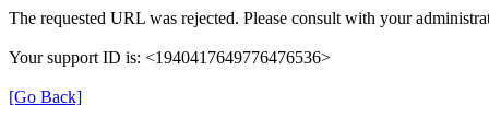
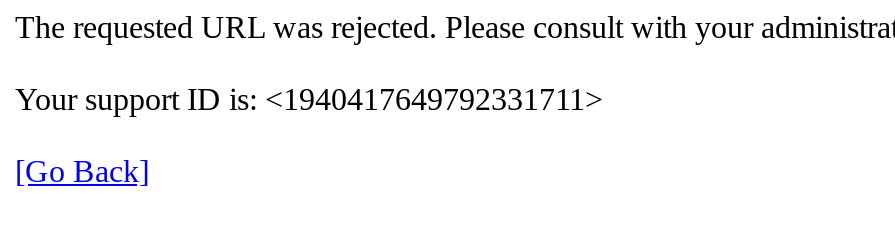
[9,48,331,67] Your support ID is: <1940417649776476536> -> [15,82,603,116] Your support ID is: <1940417649792331711>

